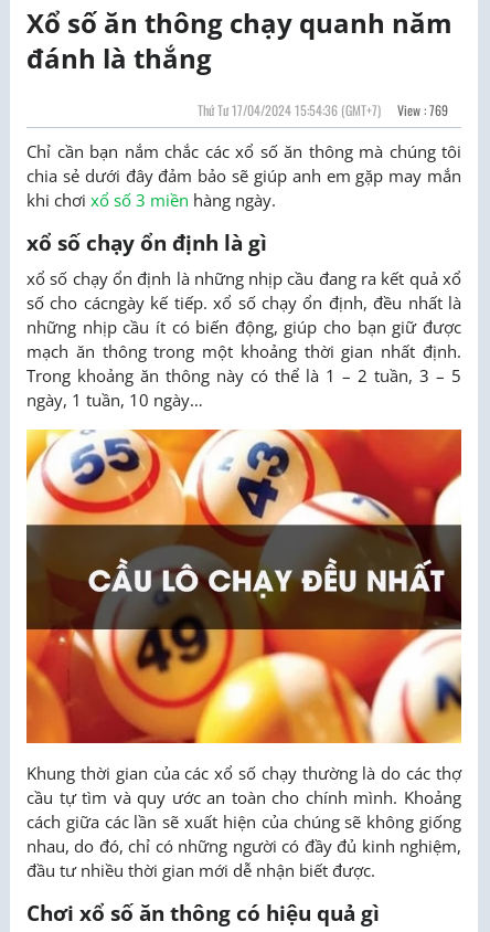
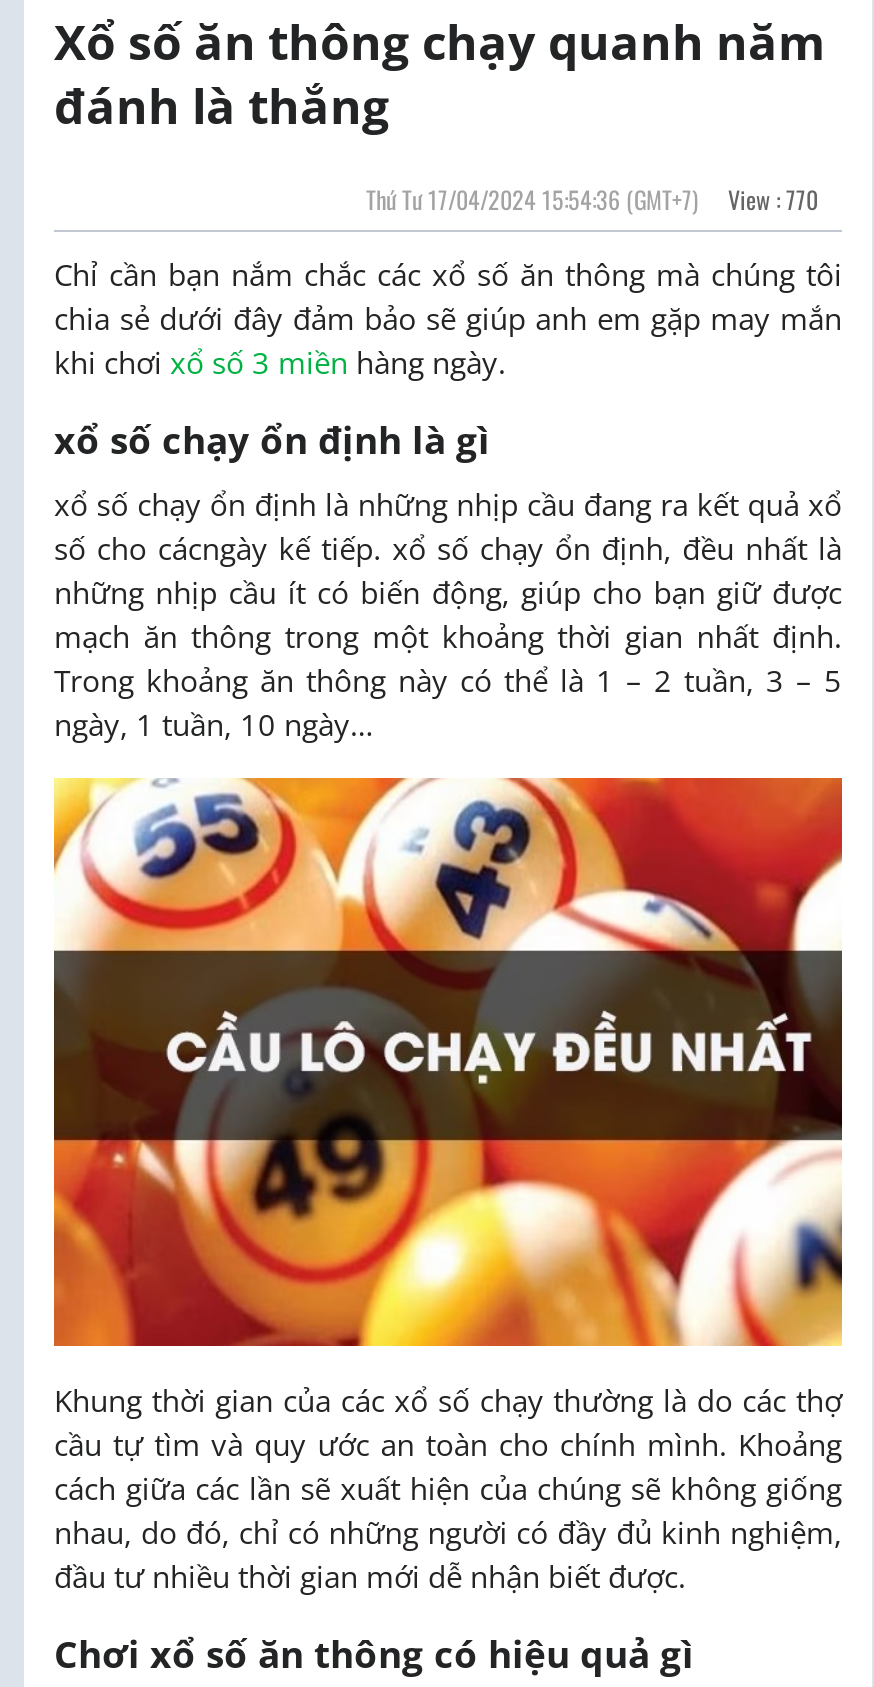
[198,100,448,119] Thứ Tư 17/04/2024 15:54:36 (GMT+7) View : 769 -> [366,182,818,216] Thứ Tư 17/04/2024 15:54:36 (GMT+7) View : 770

